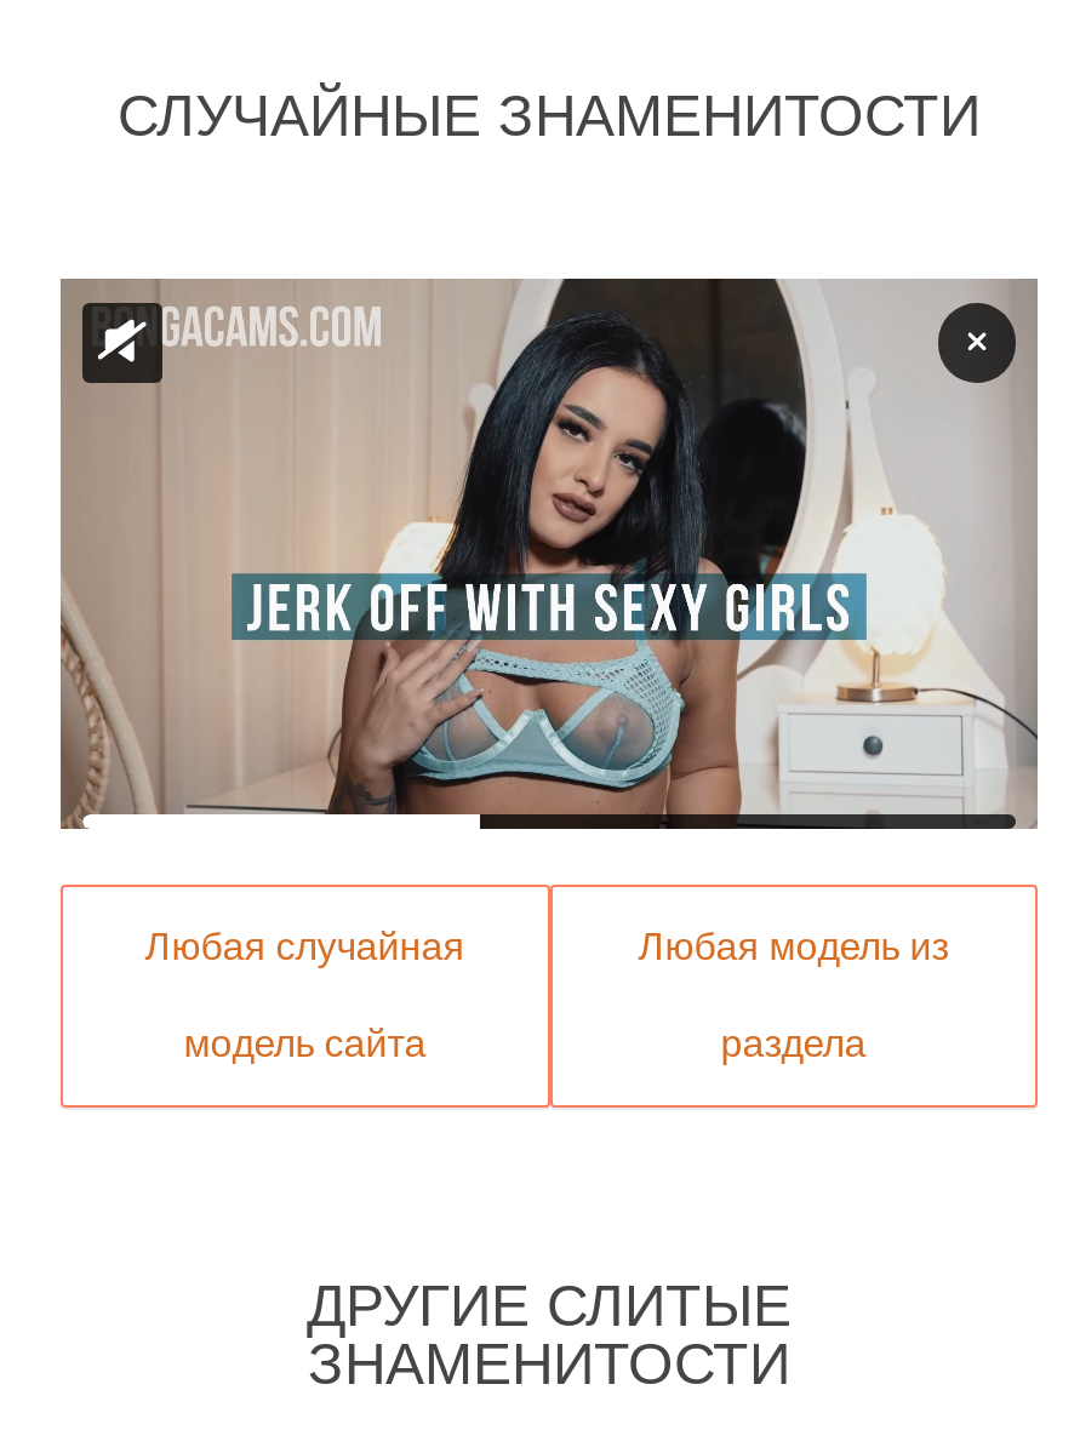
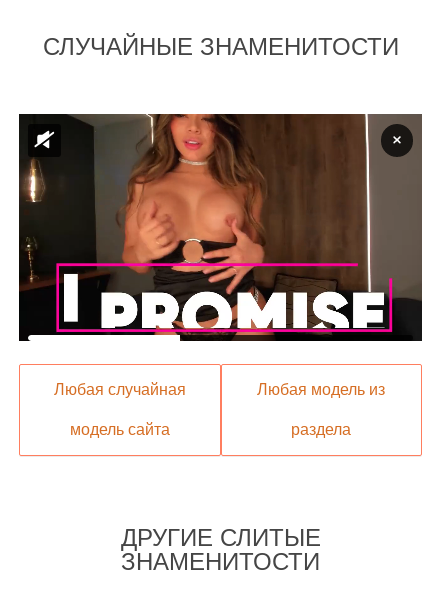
[58,276,1038,831] [image] -> [18,114,422,342] [image]

